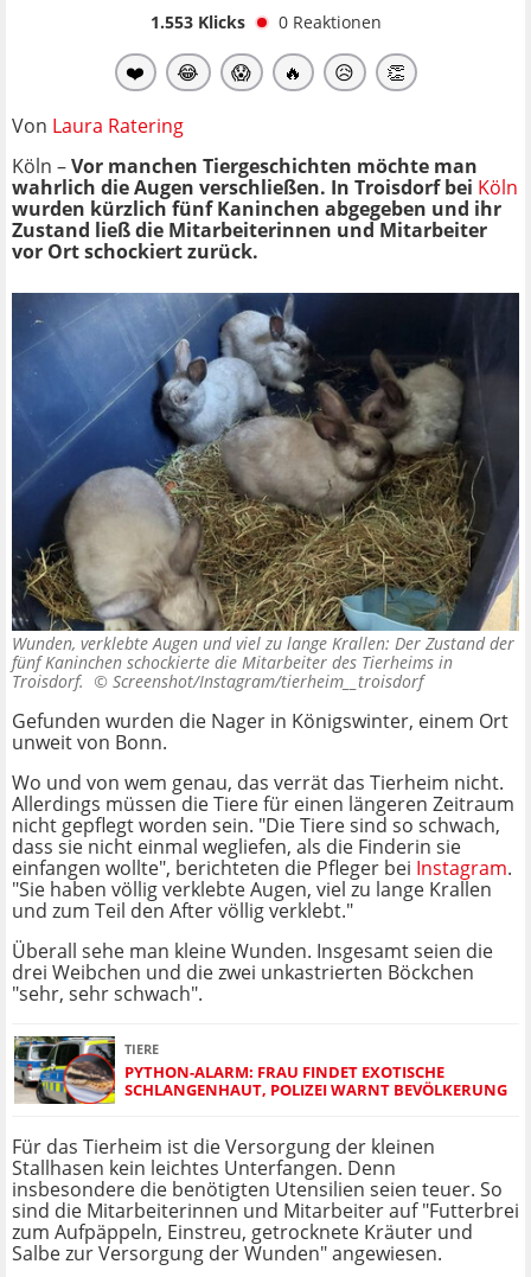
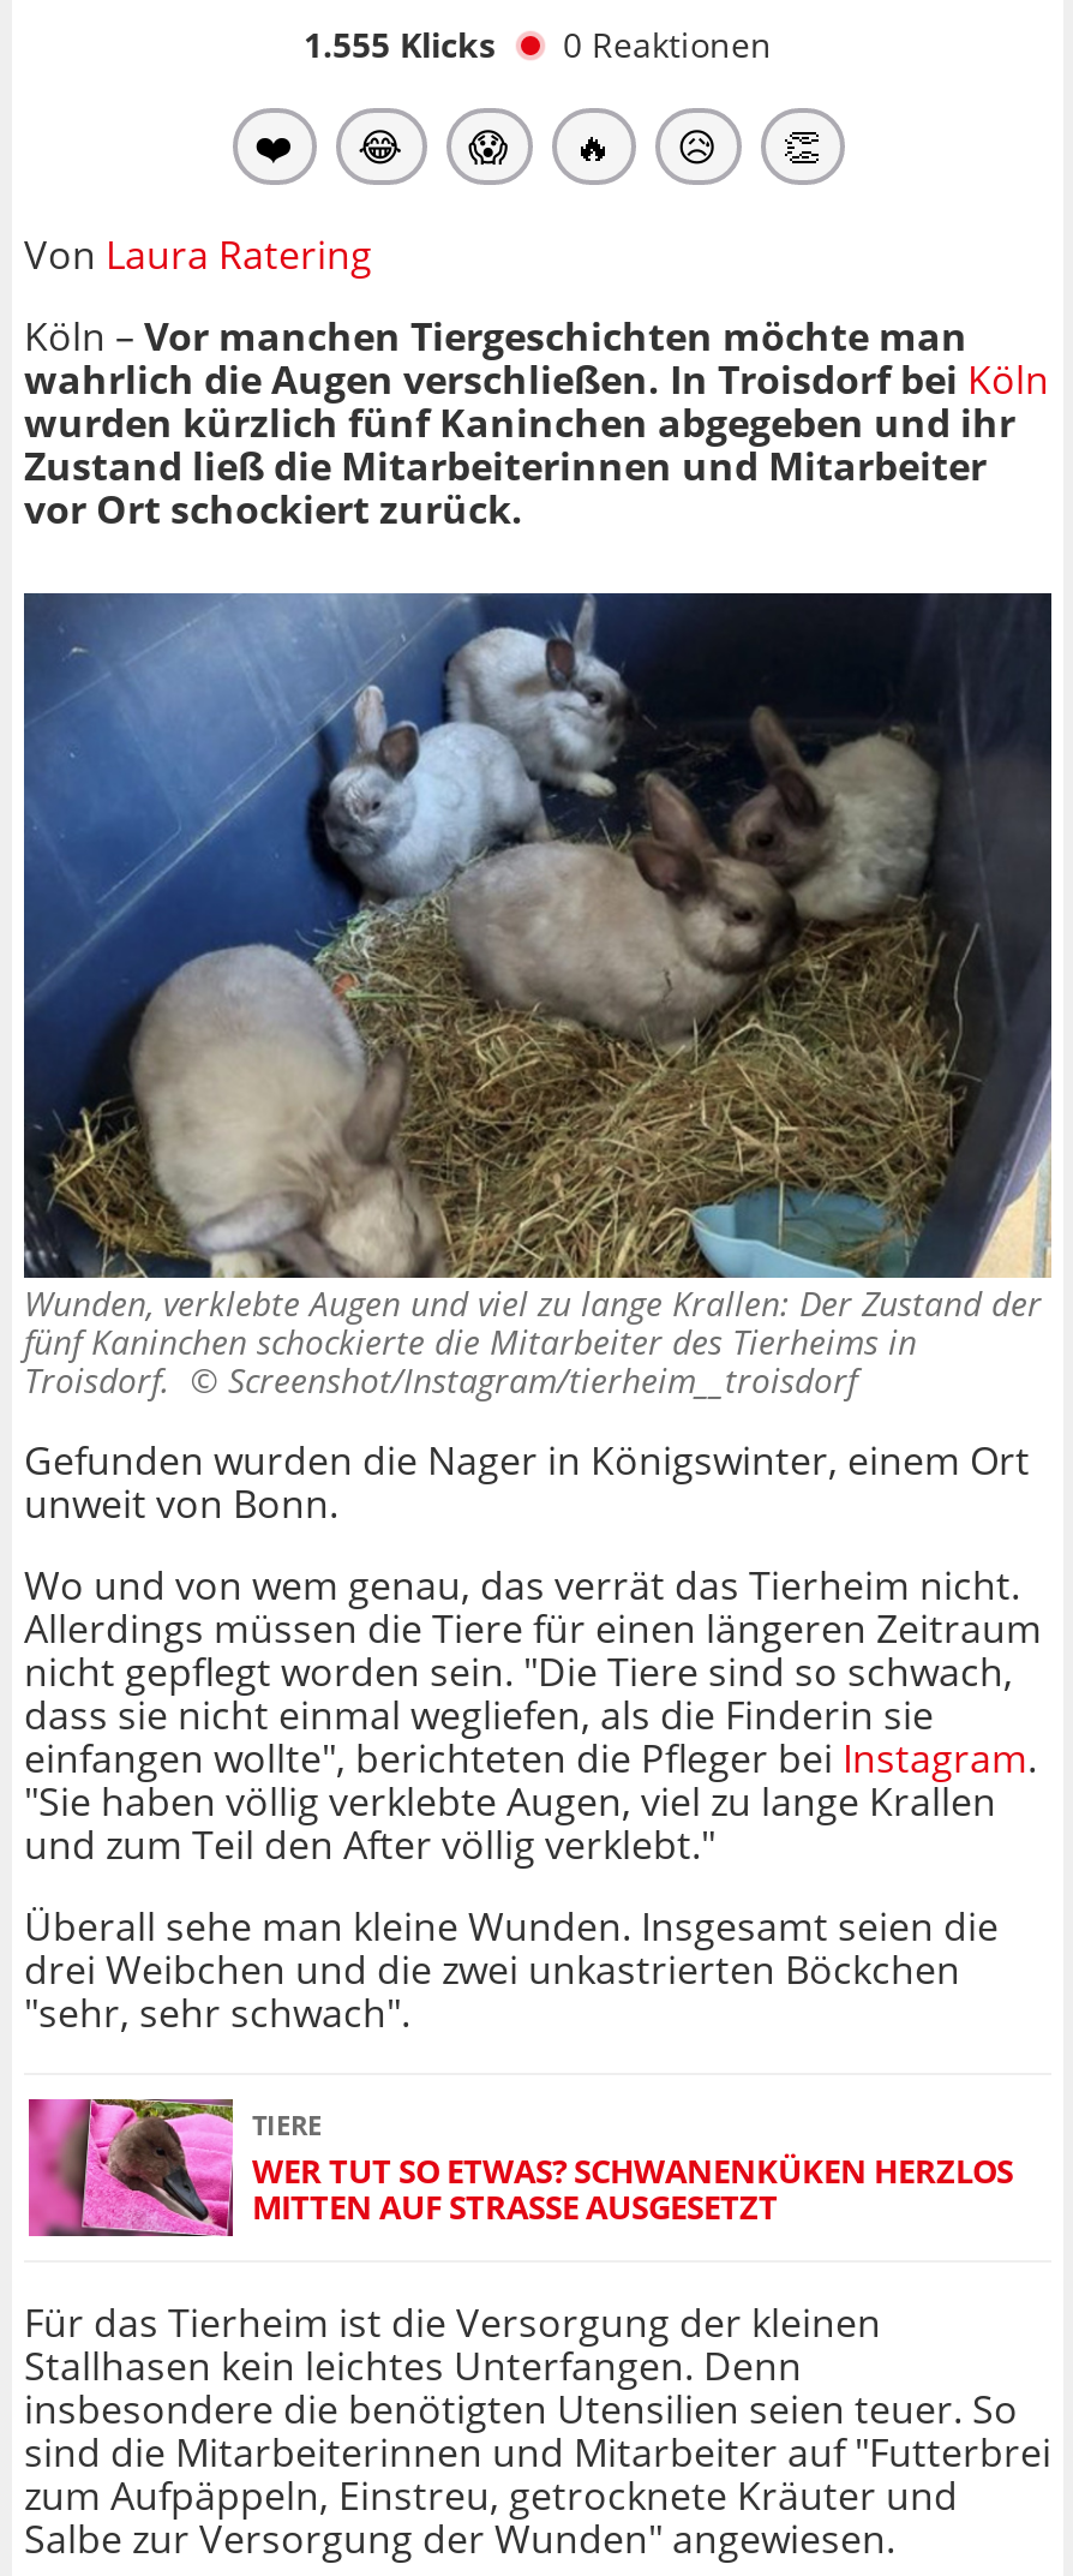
[150,10,381,33] 1.553 Klicks 0 Reaktionen -> [304,21,772,67] 1.555 Klicks 0 Reaktionen
[13,1035,507,1105] [image] | PYTHON-ALARM: FRAU FINDET EXOTISCHE | SCHLANGENHAUT, POLIZEI WARNT BEVÖLKERUNG -> [26,2097,1013,2239] [image] | WER TUT SO ETWAS? SCHWANENKÜKEN HERZLOS | MITTEN AUF STRASSE AUSGESETZT

